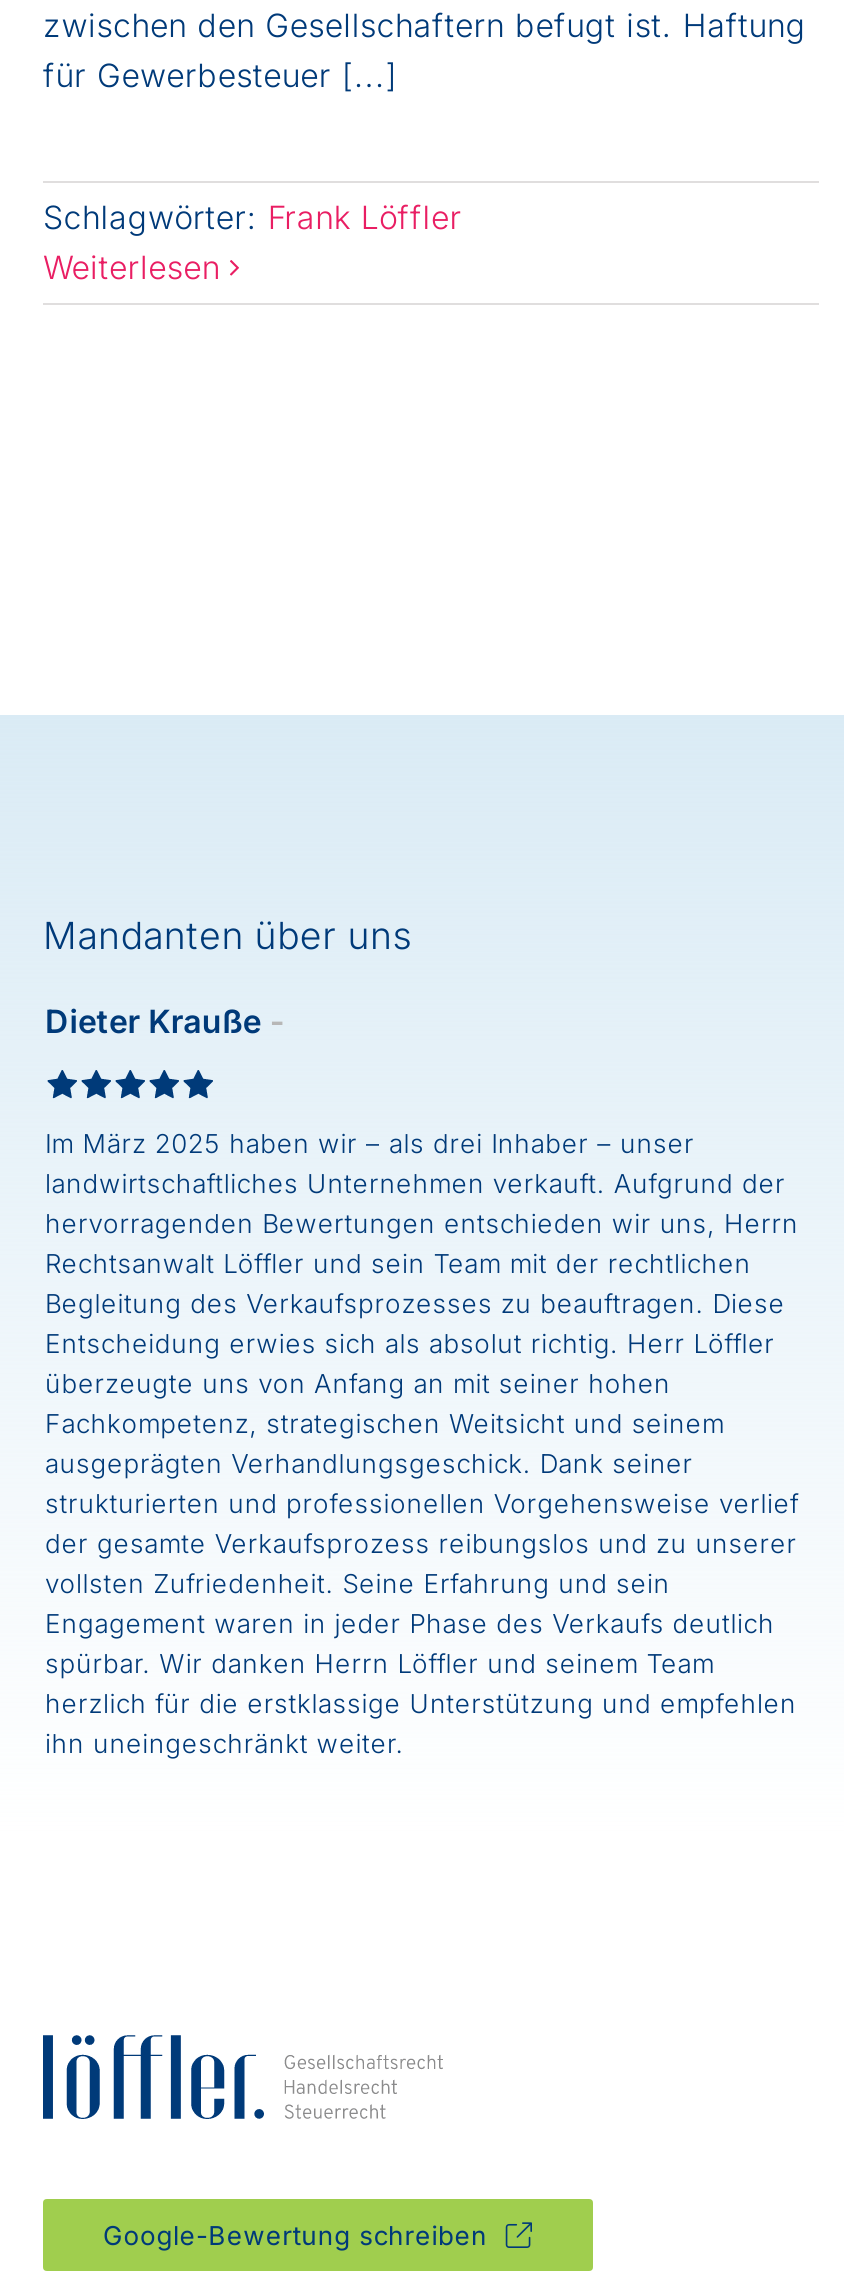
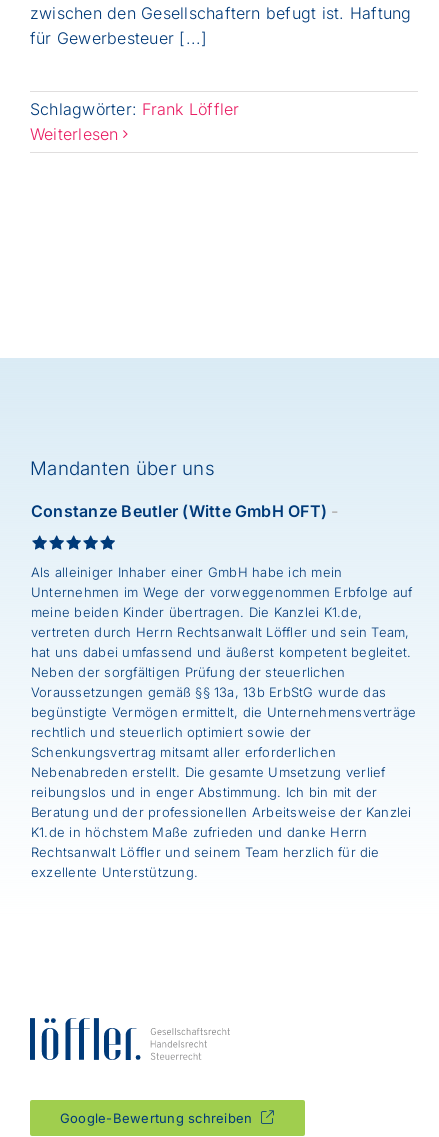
[45,1001,261,1041] Dieter Krauße -> [31,501,327,521] Constanze Beutler (Witte GmbH OFT)
[45,1127,798,1759] Im März 2025 haben wir – als drei Inhaber – unser | landwirtschaftliches Unternehmen verkauft. Aufgrund der | hervorragenden Bewertungen entschieden wir uns, Herrn | Rechtsanwalt Löffler und sein Team mit der rechtlichen | Begleitung des Verkaufsprozesses zu beauftragen. Diese | Entscheidung erwies sich als absolut richtig. Herr Löffler | überzeugte uns von Anfang an mit seiner hohen | Fachkompetenz, strategischen Weitsicht und seinem | ausgeprägten Verhandlungsgeschick. Dank seiner | strukturierten und professionellen Vorgehensweise verlief | der gesamte Verkaufsprozess reibungslos und zu unserer | vollsten Zufriedenheit. Seine Erfahrung und sein | Engagement waren in jeder Phase des Verkaufs deutlich | spürbar. Wir danken Herrn Löffler und seinem Team | herzlich für die erstklassige Unterstützung und empfehlen | ihn uneingeschränkt weiter. -> [31,564,416,880] Als alleiniger Inhaber einer GmbH habe ich mein | Unternehmen im Wege der vorweggenommen Erbfolge auf | meine beiden Kinder übertragen. Die Kanzlei K1.de, | vertreten durch Herrn Rechtsanwalt Löffler und sein Team, | hat uns dabei umfassend und äußerst kompetent begleitet. | Neben der sorgfältigen Prüfung der steuerlichen | Voraussetzungen gemäß §§ 13a, 13b ErbStG wurde das | begünstigte Vermögen ermittelt, die Unternehmensverträge | rechtlich und steuerlich optimiert sowie der | Schenkungsvertrag mitsamt aller erforderlichen | Nebenabreden erstellt. Die gesamte Umsetzung verlief | reibungslos und in enger Abstimmung. Ich bin mit der | Beratung und der professionellen Arbeitsweise der Kanzlei | K1.de in höchstem Maße zufrieden und danke Herrn | Rechtsanwalt Löffler und seinem Team herzlich für die | exzellente Unterstützung.

